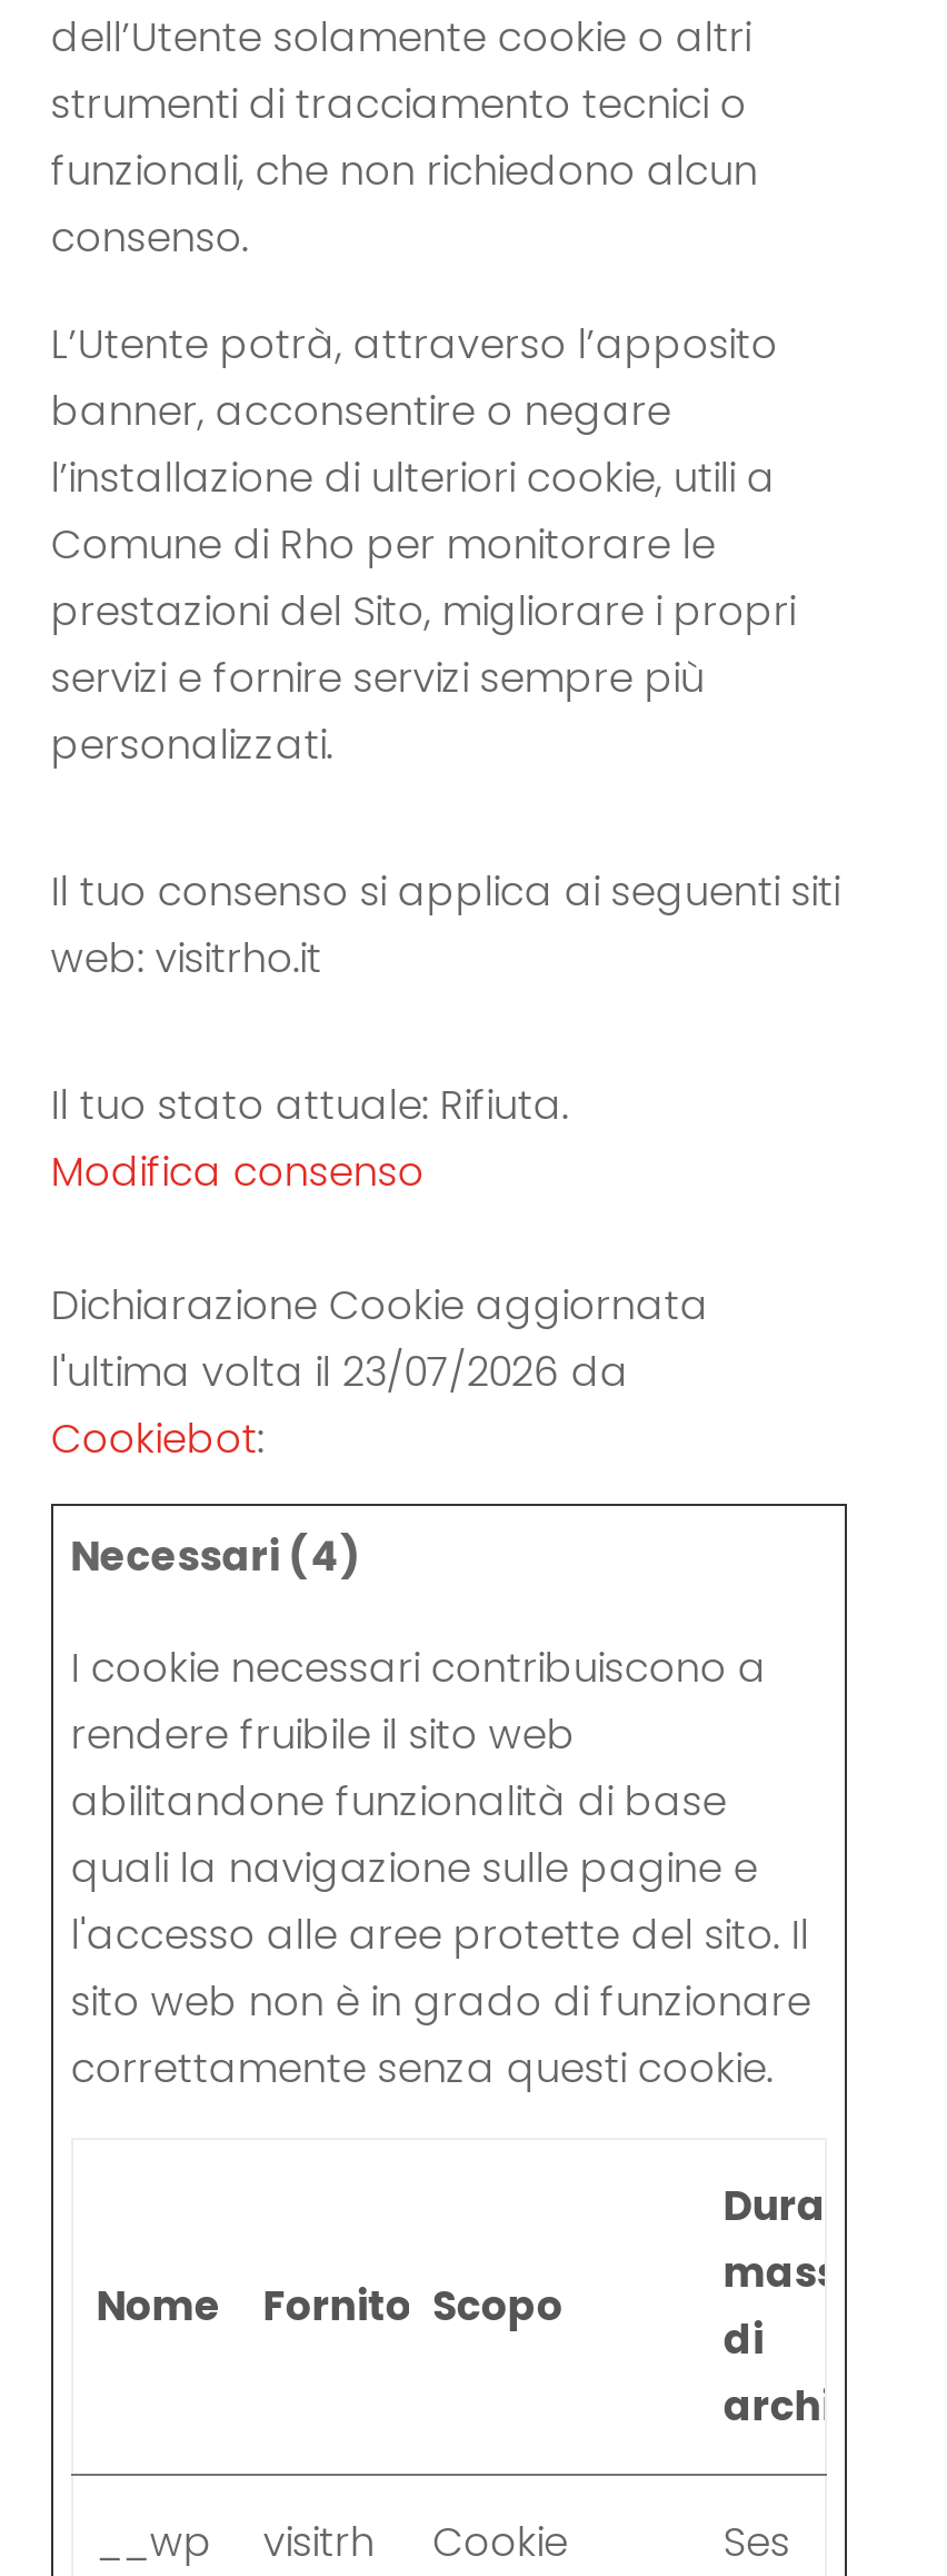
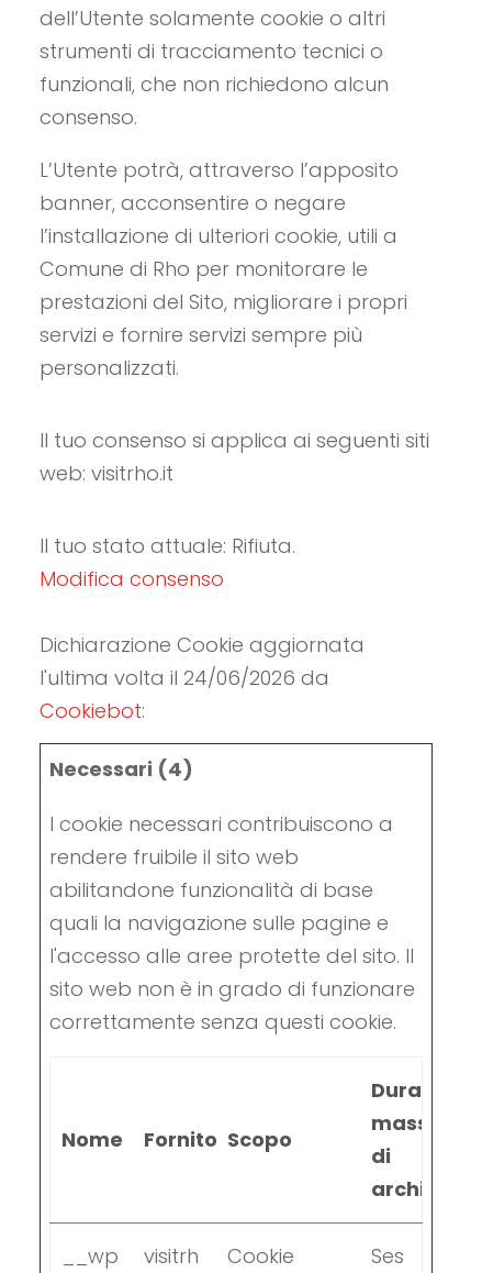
[51,1344,629,1400] l'ultima volta il 23/07/2026 da -> [39,664,329,692] l'ultima volta il 24/06/2026 da

